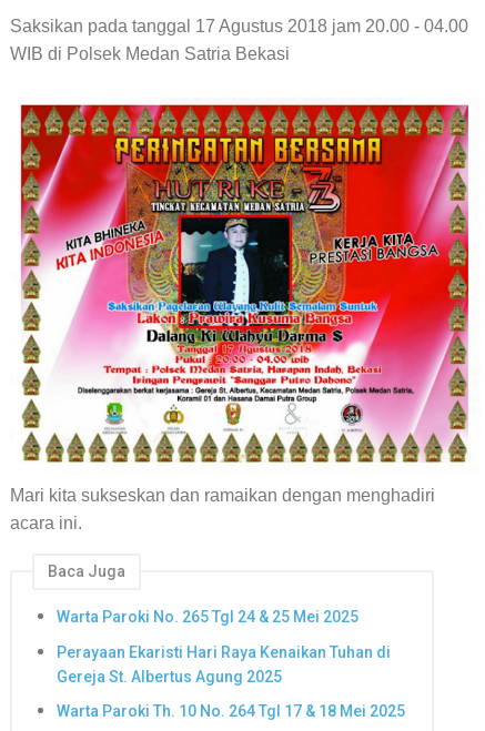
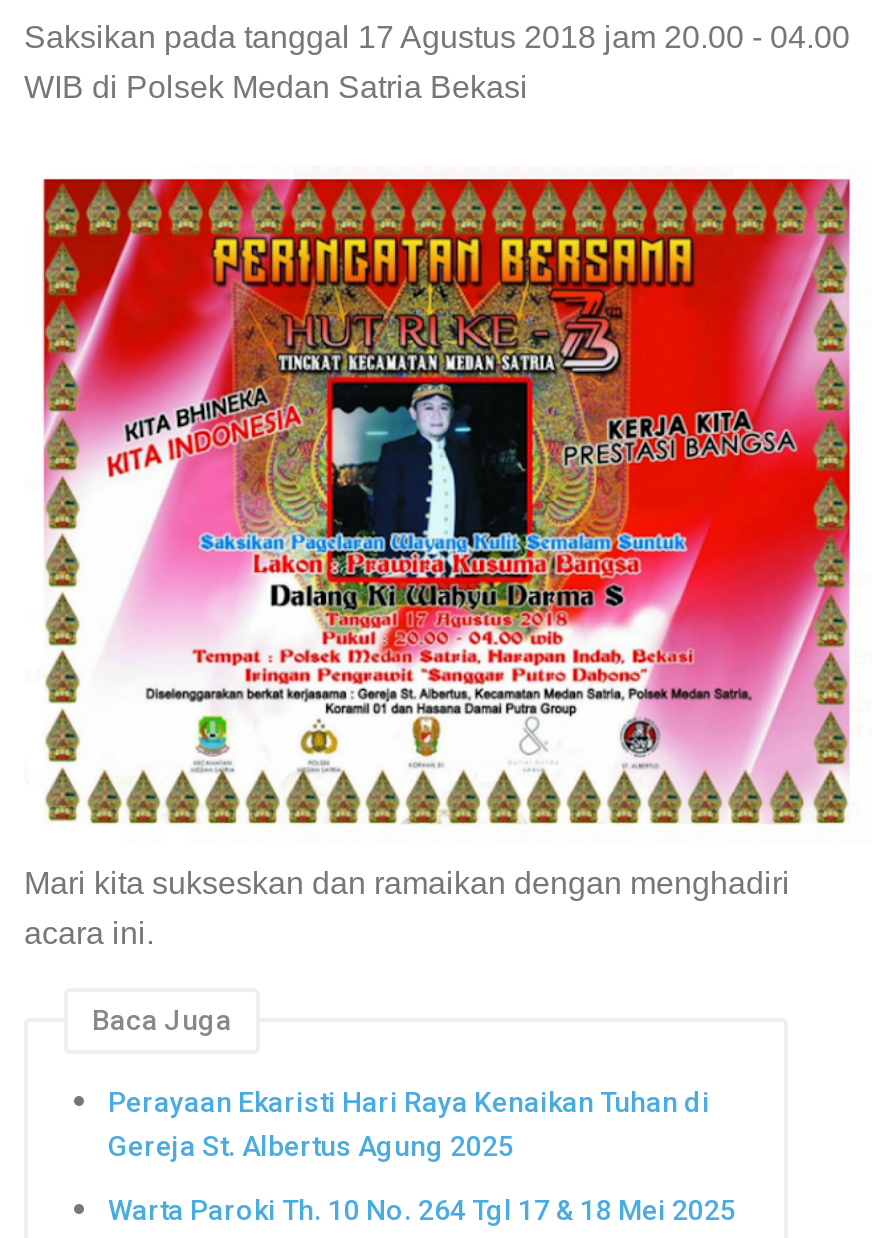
[57,608,358,626] Warta Paroki No. 265 Tgl 24 & 25 Mei 2025 -> none

